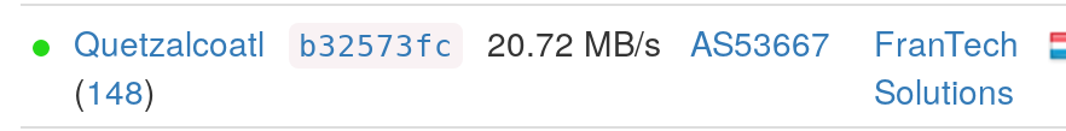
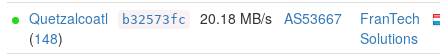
[74,18,1019,66] Quetzalcoatl b32573fc 20.72 MB/s AS53667 FranTech -> [29,8,420,28] Quetzalcoatl b32573fc 20.18 MB/s AS53667 FranTech

